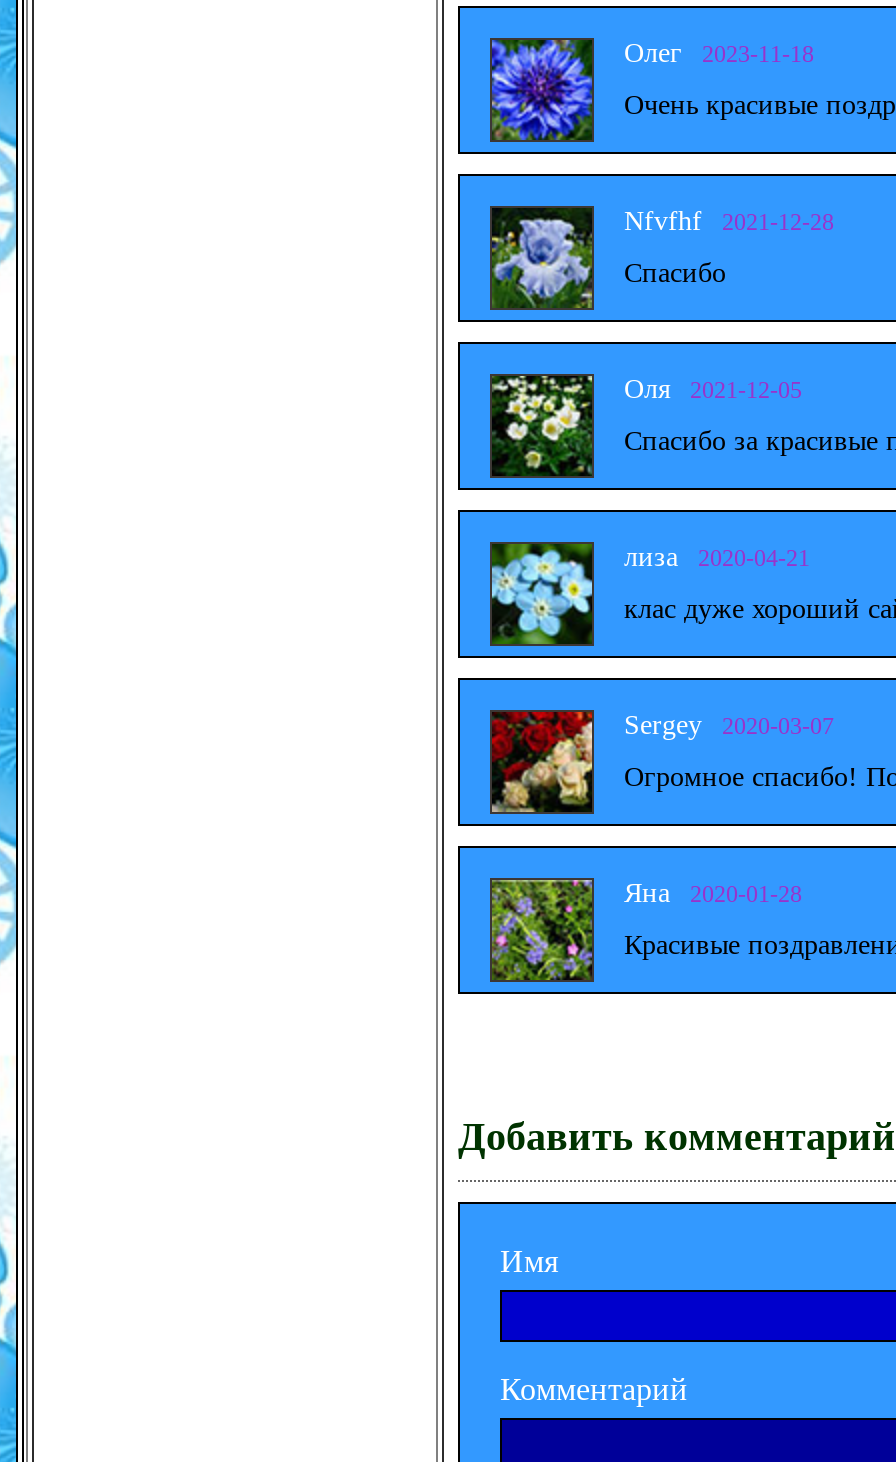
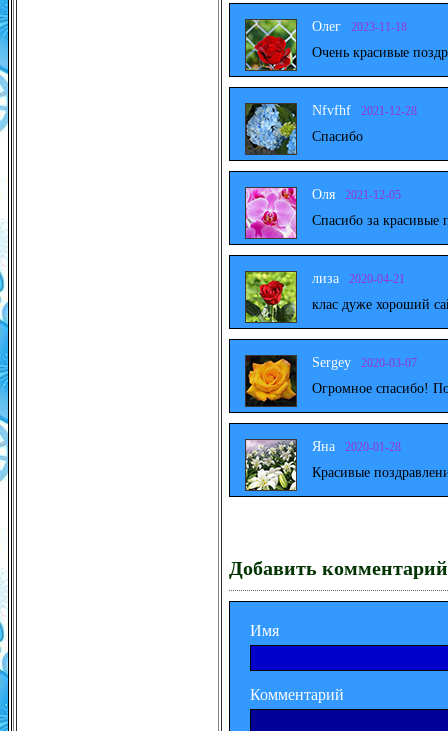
[490,38,594,142] [image] -> [245,19,297,71] [image]
[492,206,594,310] [image] -> [246,103,297,155] [image]
[490,374,594,478] [image] -> [245,187,297,239] [image]
[490,542,594,646] [image] -> [245,271,297,323] [image]
[490,710,594,814] [image] -> [245,355,297,407] [image]
[490,878,594,982] [image] -> [245,439,297,491] [image]

